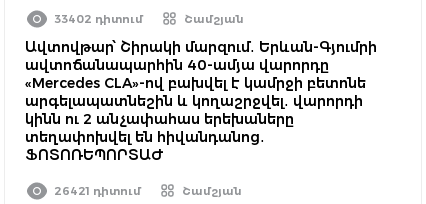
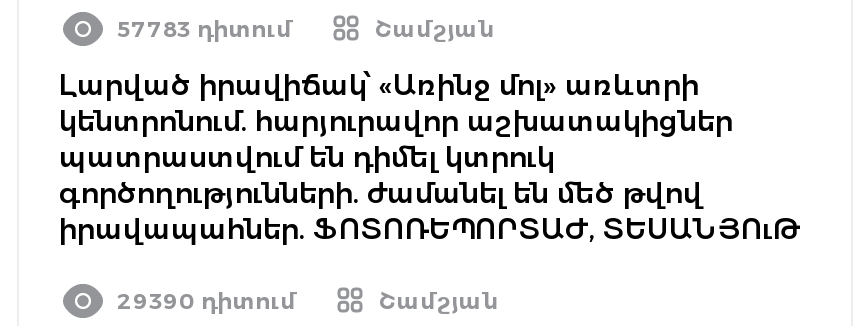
[54,12,143,26] 33402 դիտում -> [117,14,293,42] 57783 դիտում
[25,38,377,164] Ավտովթար՝ Շիրակի մարզում․ Երևան-Գյումրի | ավտոճանապարհին 40-ամյա վարորդը | «Mercedes CLA»-ով բախվել է կամրջի բետոնե | արգելապատնեշին և կողաշրջվել․ վարորդի | կինն ու 2 անչափահաս երեխաները | տեղափոխվել են հիվանդանոց․ | ՖՈՏՈՌԵՊՈՐՏԱԺ -> [59,66,801,246] Լարված իրավիճակ՝ «Առինջ մոլ» առևտրի | կենտրոնում. հարյուրավոր աշխատակիցներ | պատրաստվում են դիմել կտրուկ | գործողությունների. ժամանել են մեծ թվով | իրավապահներ. ՖՈՏՈՌԵՊՈՐՏԱԺ, ՏԵՍԱՆՅՈւԹ
[54,184,141,198] 26421 դիտում -> [117,286,297,314] 29390 դիտում

